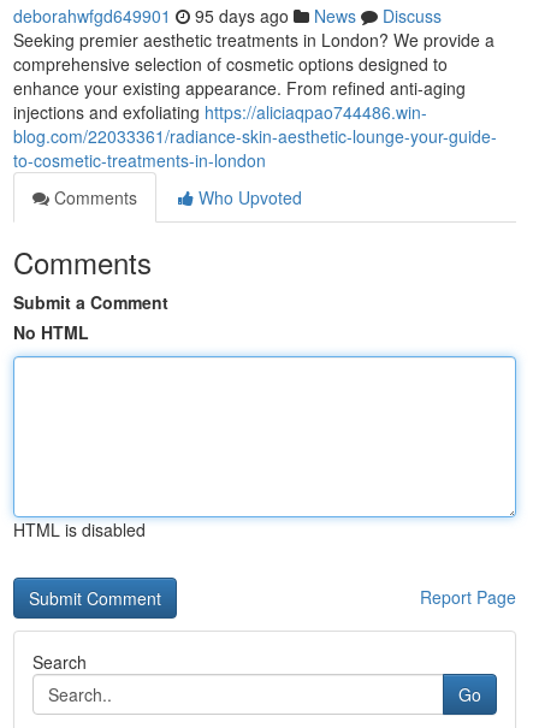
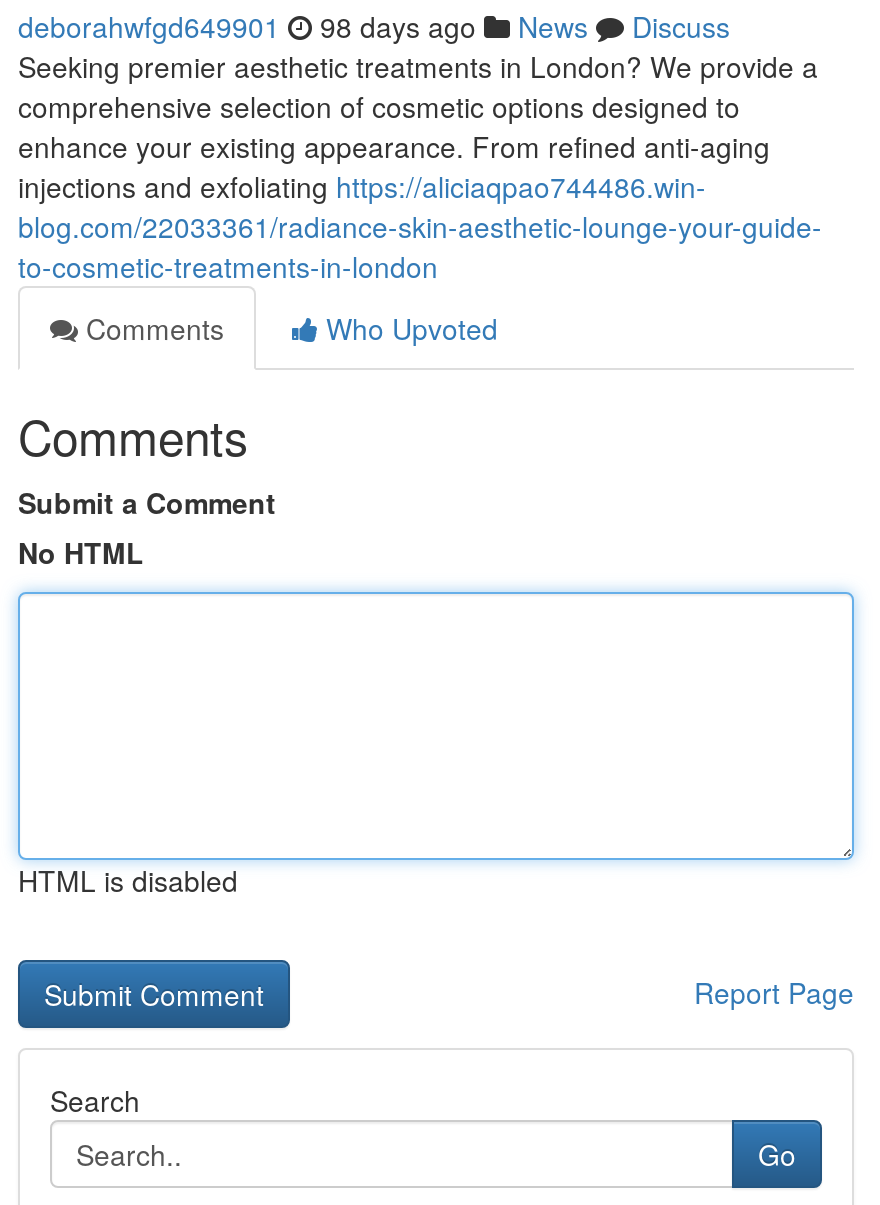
[13,4,442,28] deborahwfgd649901 95 days ago News Discuss -> [18,6,730,46] deborahwfgd649901 98 days ago News Discuss

